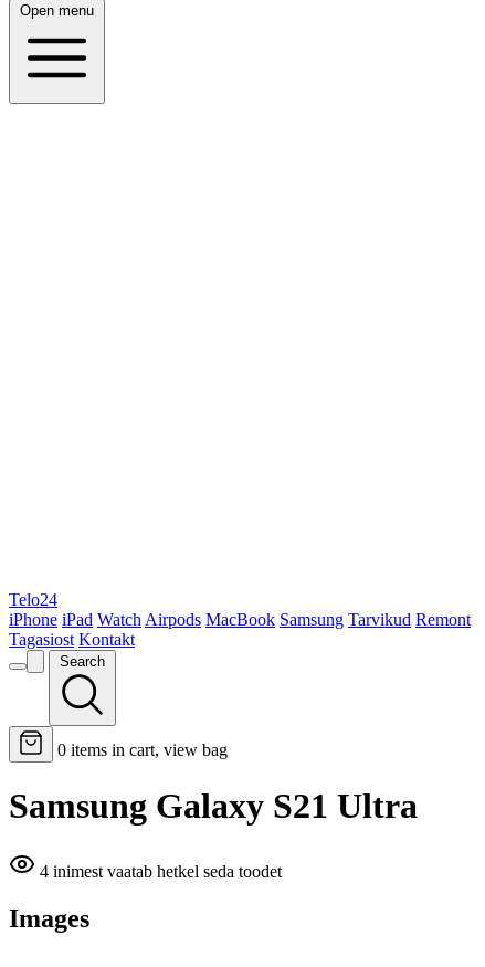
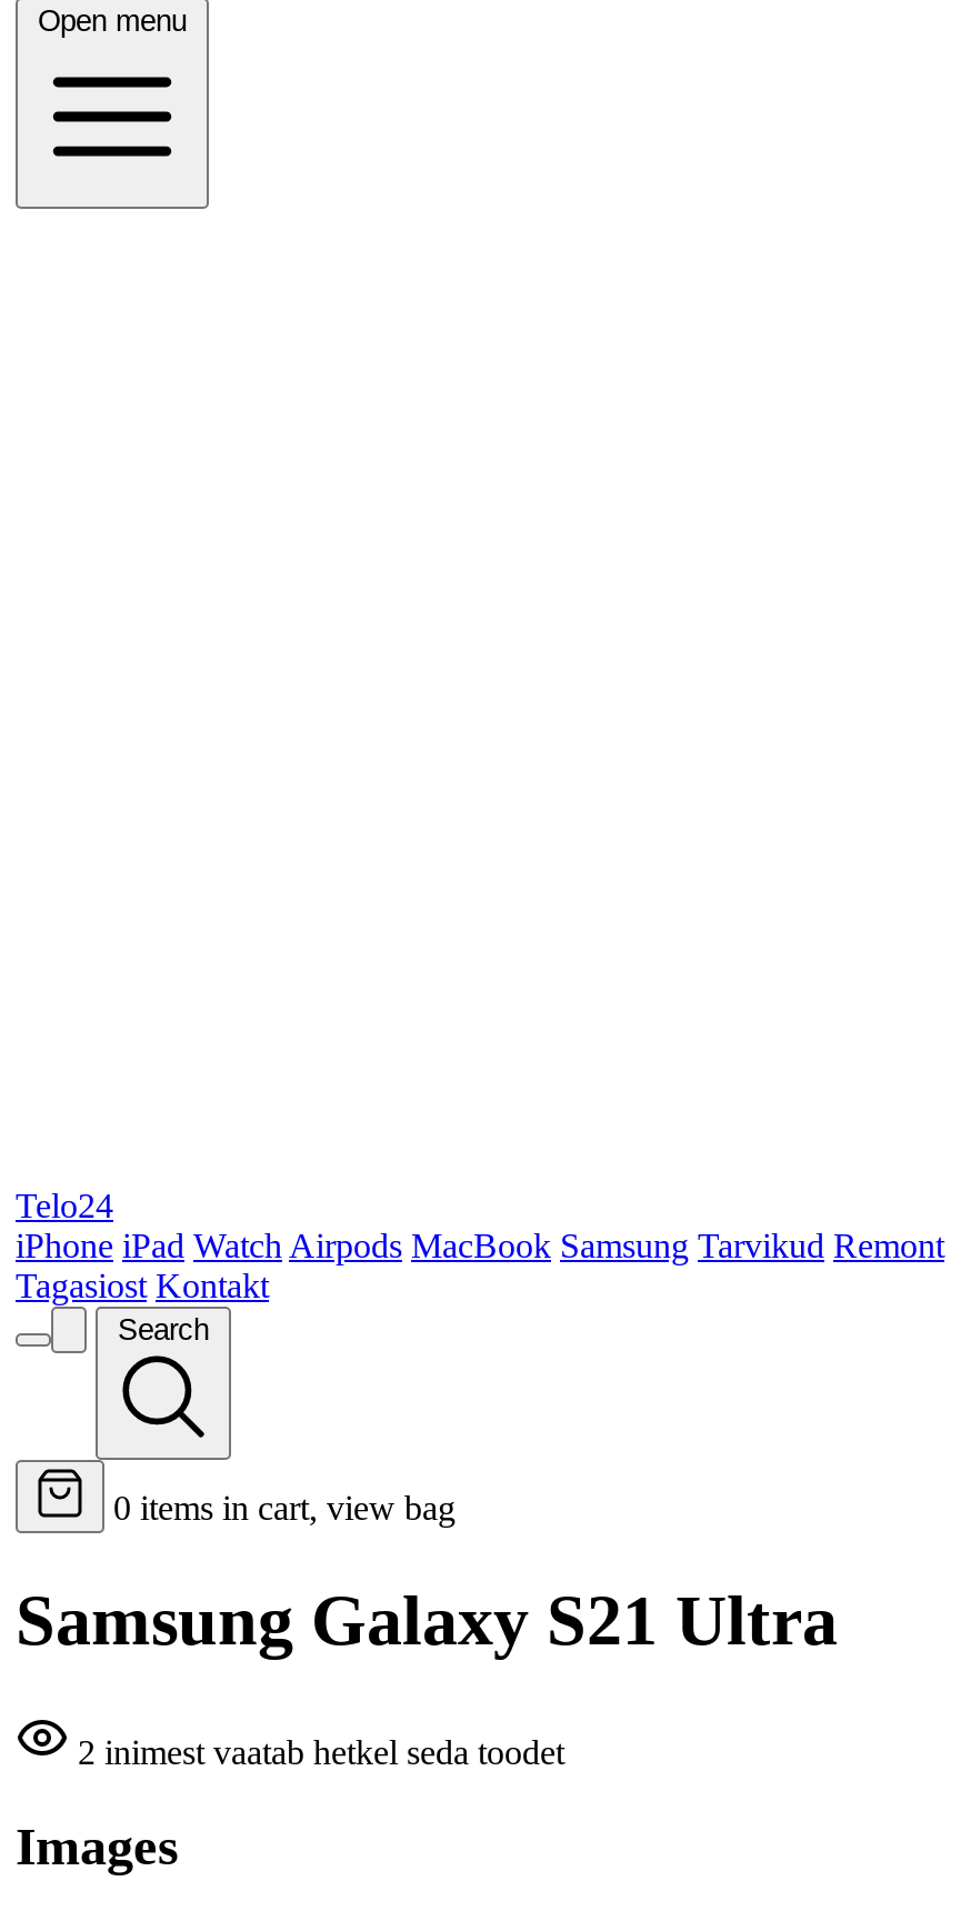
[35,862,282,881] 4 inimest vaatab hetkel seda toodet -> [69,1733,564,1771] 2 inimest vaatab hetkel seda toodet

